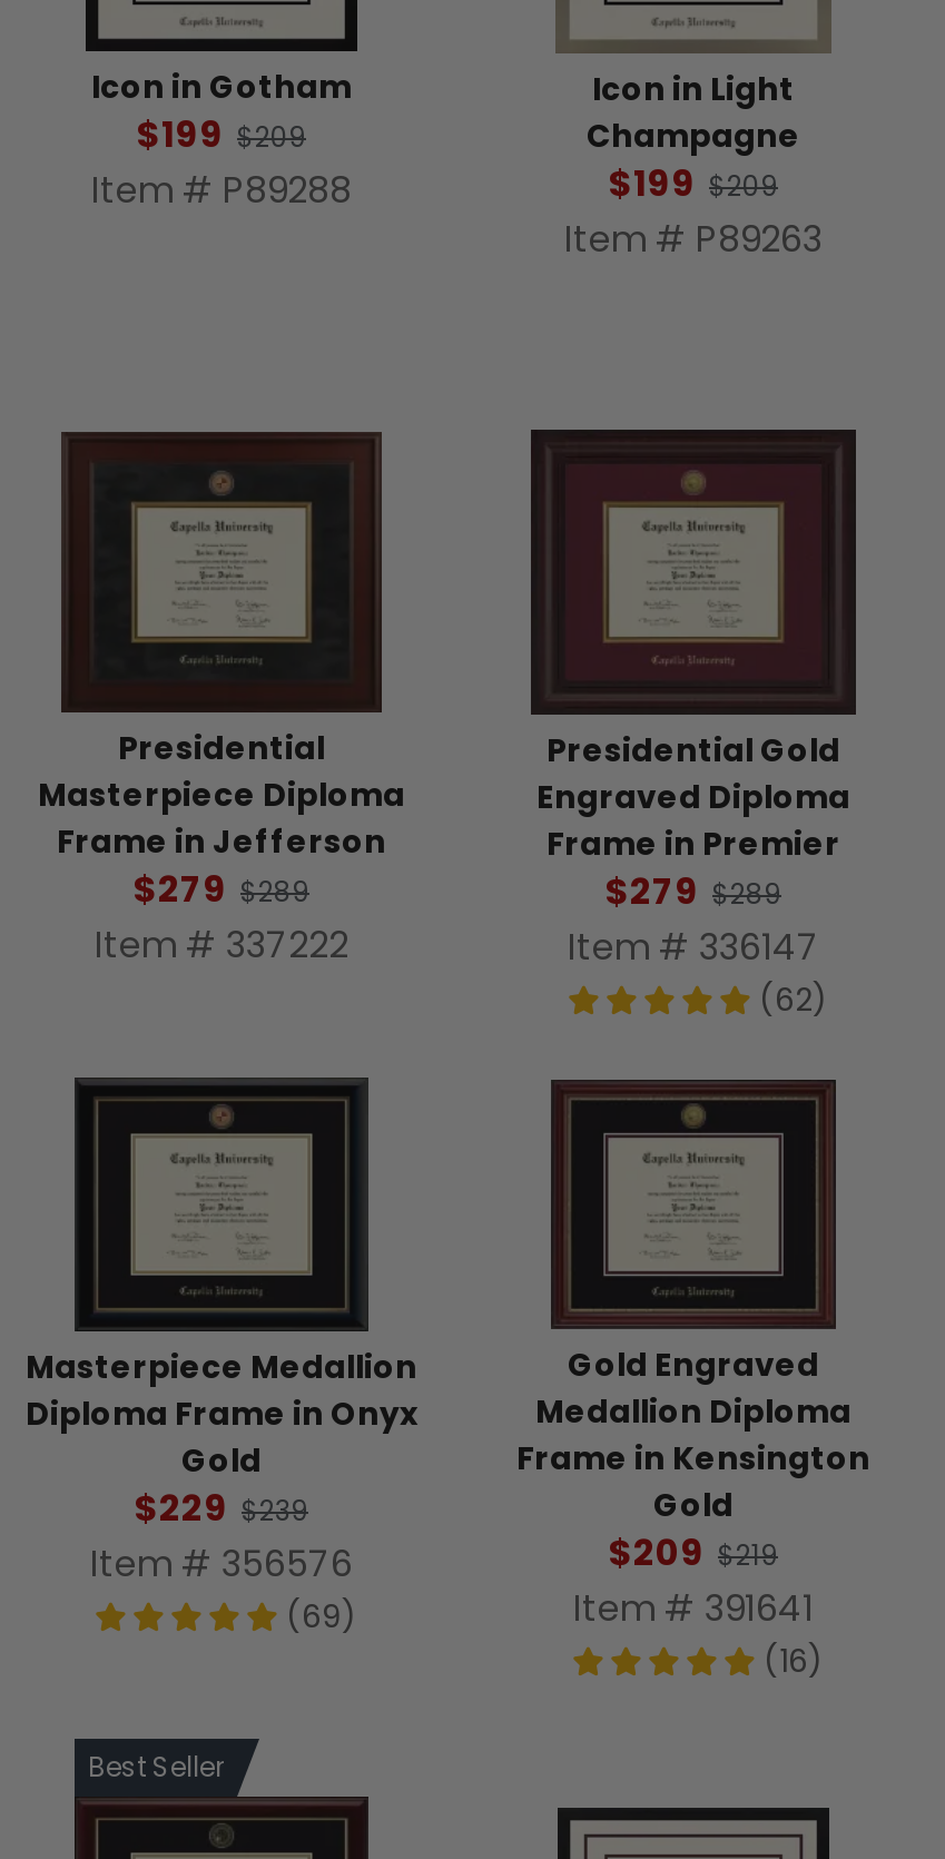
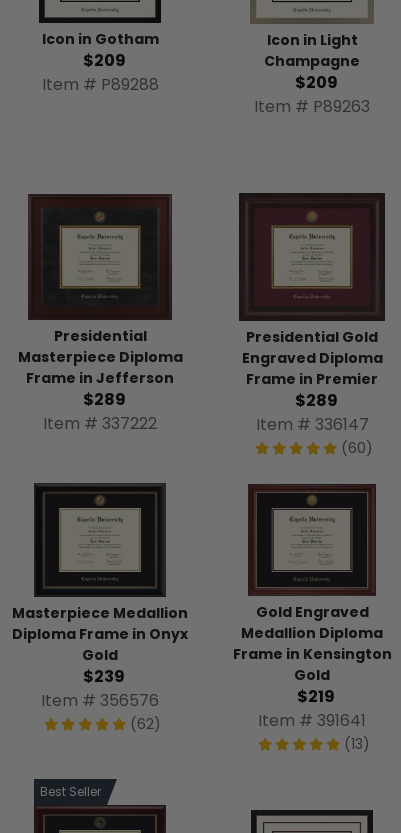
[137,109,306,161] $199 $209 -> [82,49,125,72] $209
[609,158,778,209] $199 $209 -> [294,71,337,94] $209
[134,864,309,915] $279 $289 -> [82,388,125,411] $289
[606,866,781,917] $279 $289 -> [294,389,337,412] $289
[759,977,828,1022] (62) -> [341,438,373,458] (60)
[135,1483,308,1534] $229 $239 -> [83,665,125,688] $239
[609,1526,778,1578] $209 $219 -> [297,685,335,708] $219
[286,1594,357,1639] (69) -> [129,714,160,734] (62)
[764,1638,824,1682] (16) -> [344,734,370,754] (13)

